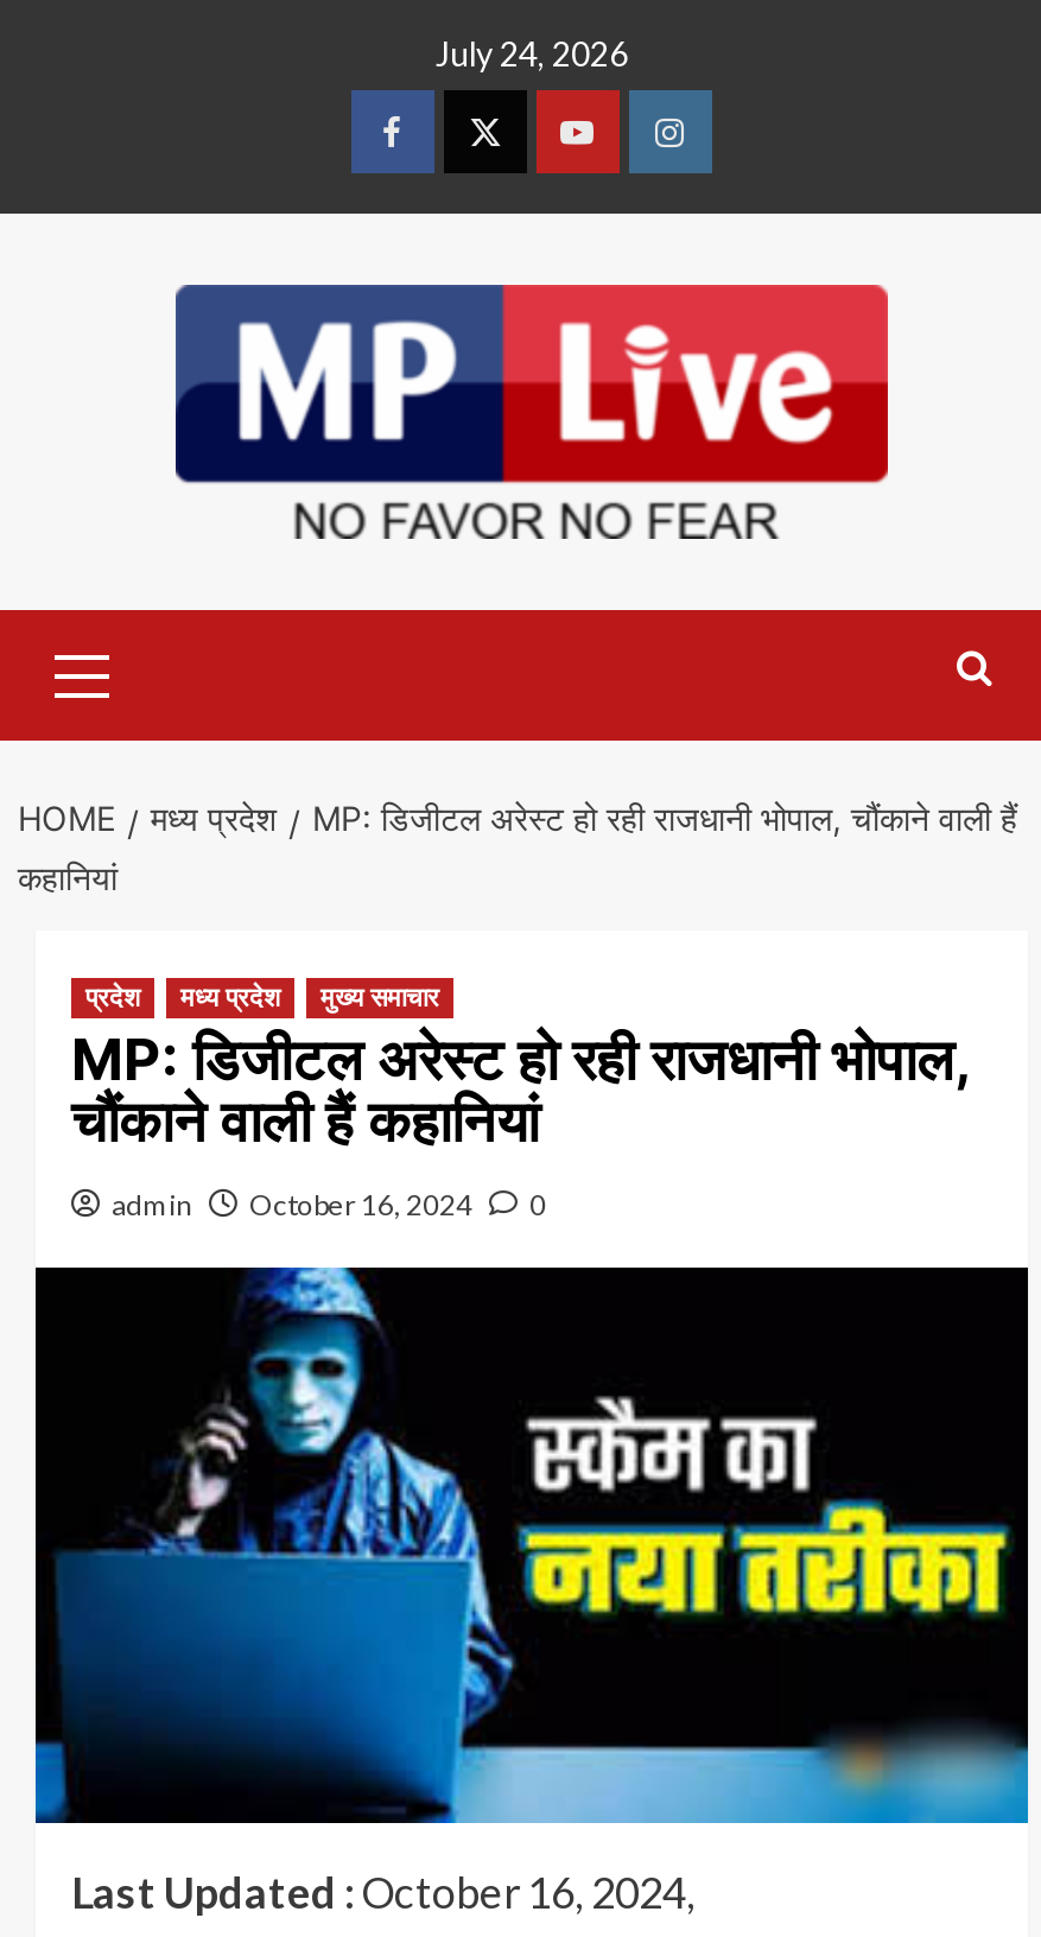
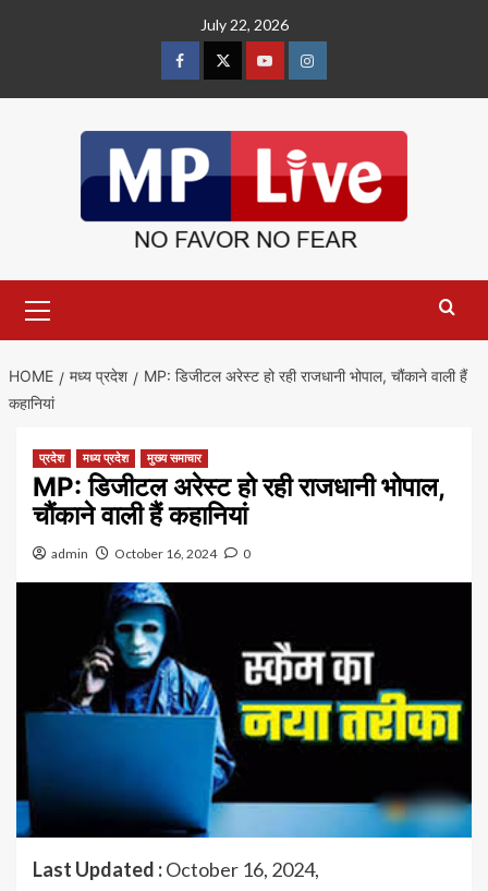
[436,33,628,74] July 24, 2026 -> [200,15,288,34] July 22, 2026

